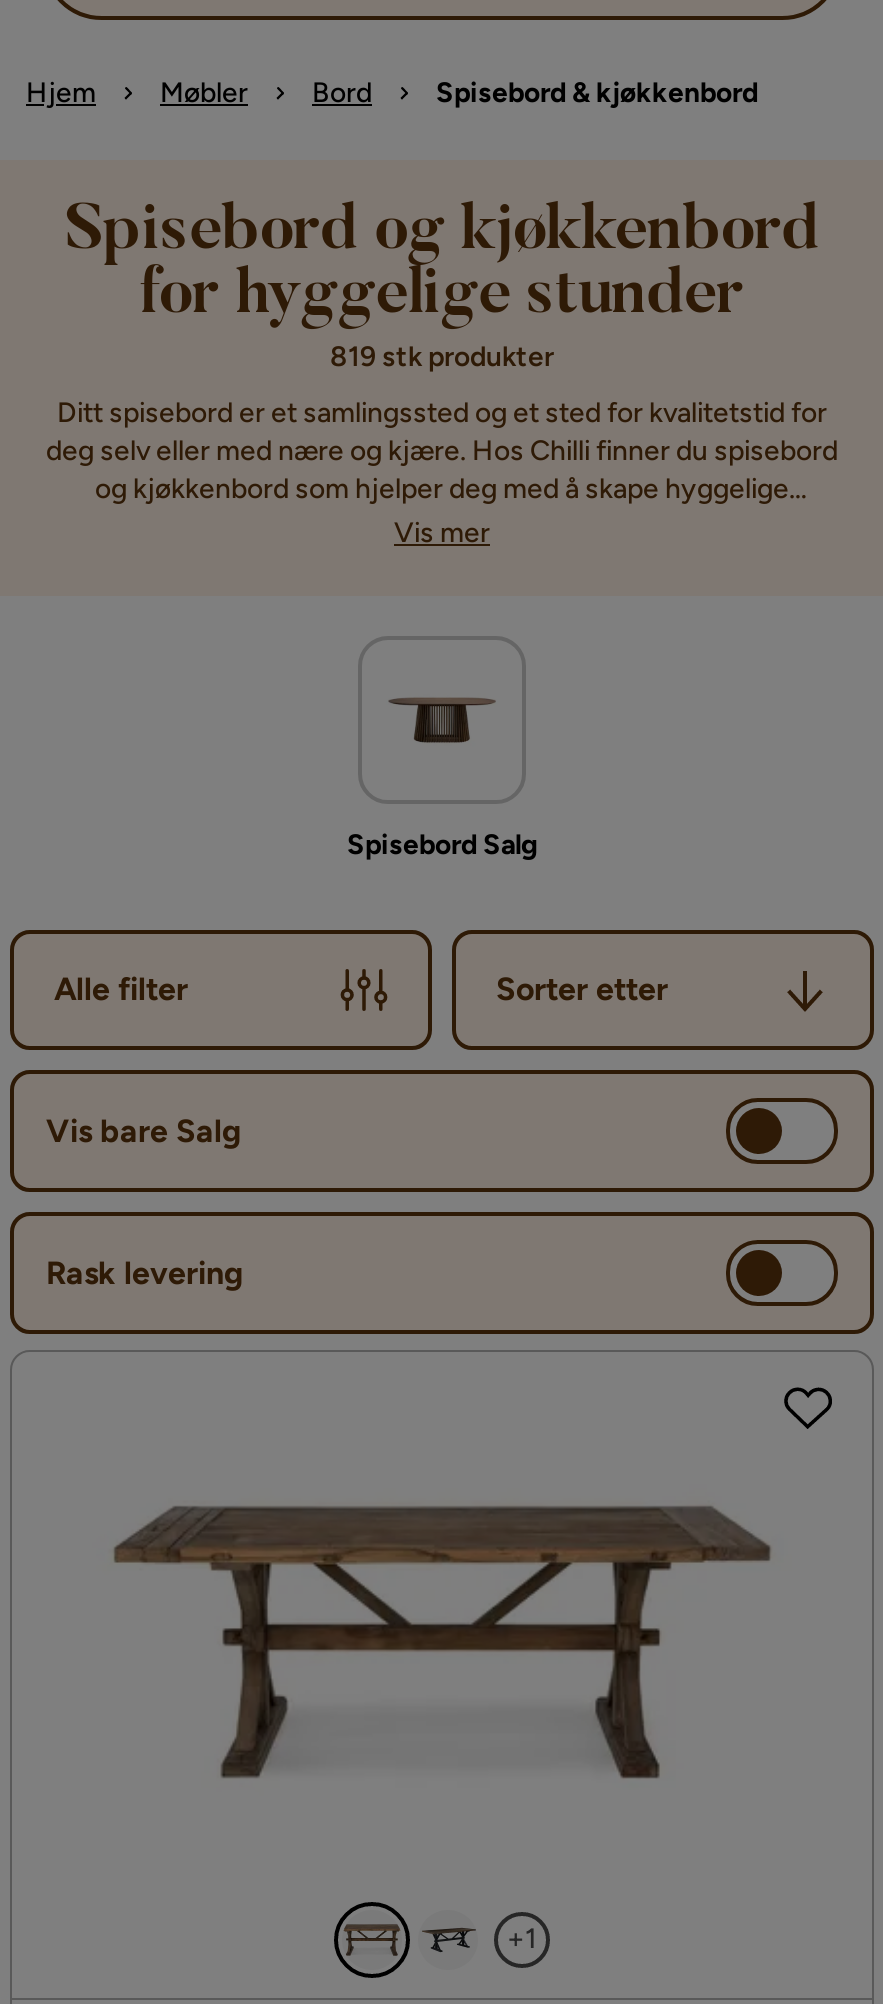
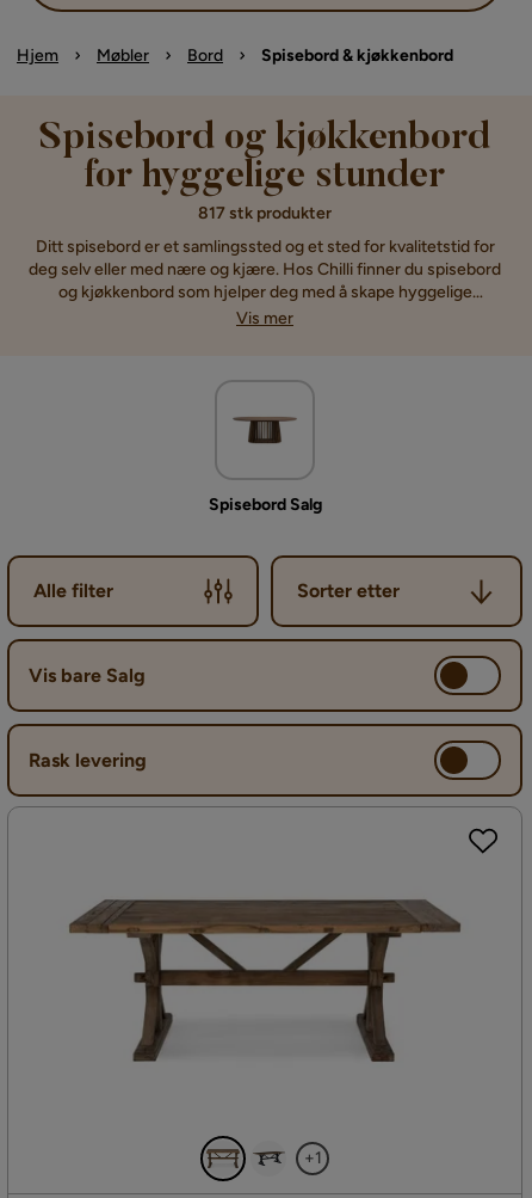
[330,340,554,374] 819 stk produkter -> [198,203,332,223] 817 stk produkter

